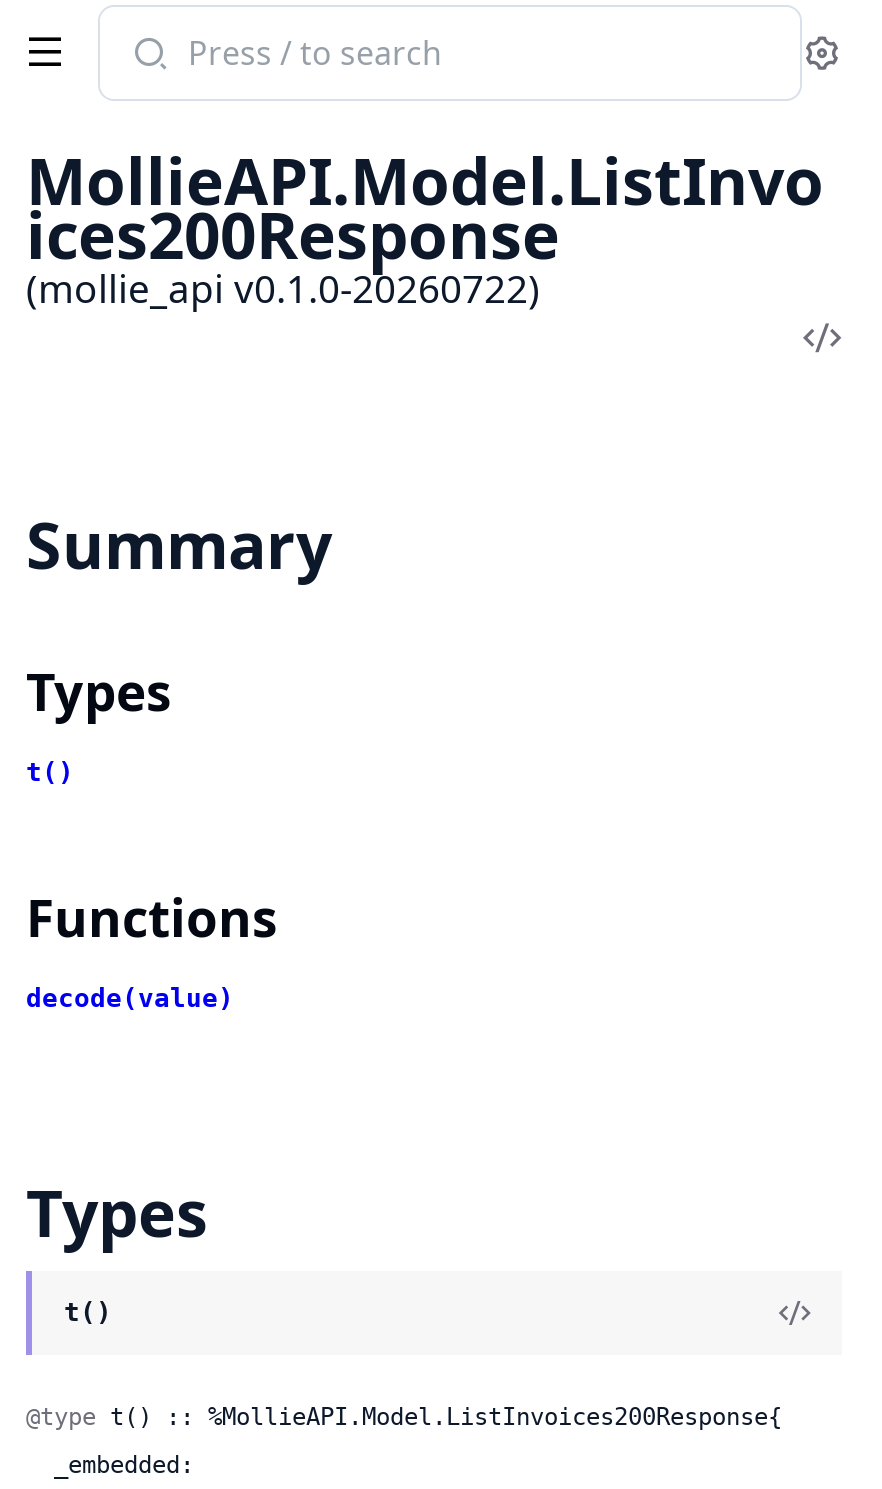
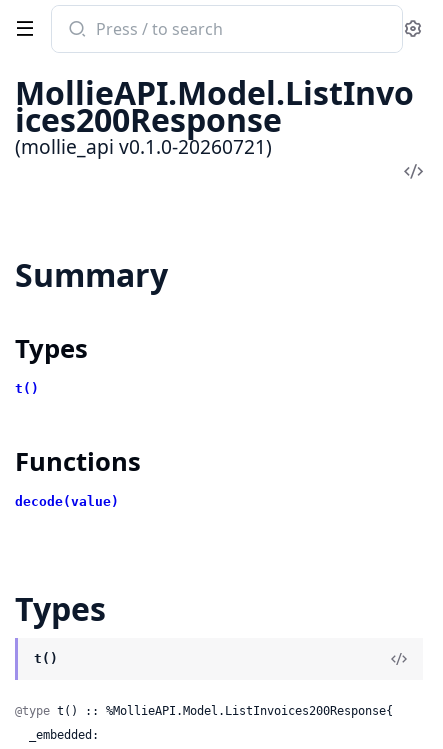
[26,261,540,315] (mollie_api v0.1.0-20260722) -> [15,133,272,160] (mollie_api v0.1.0-20260721)

